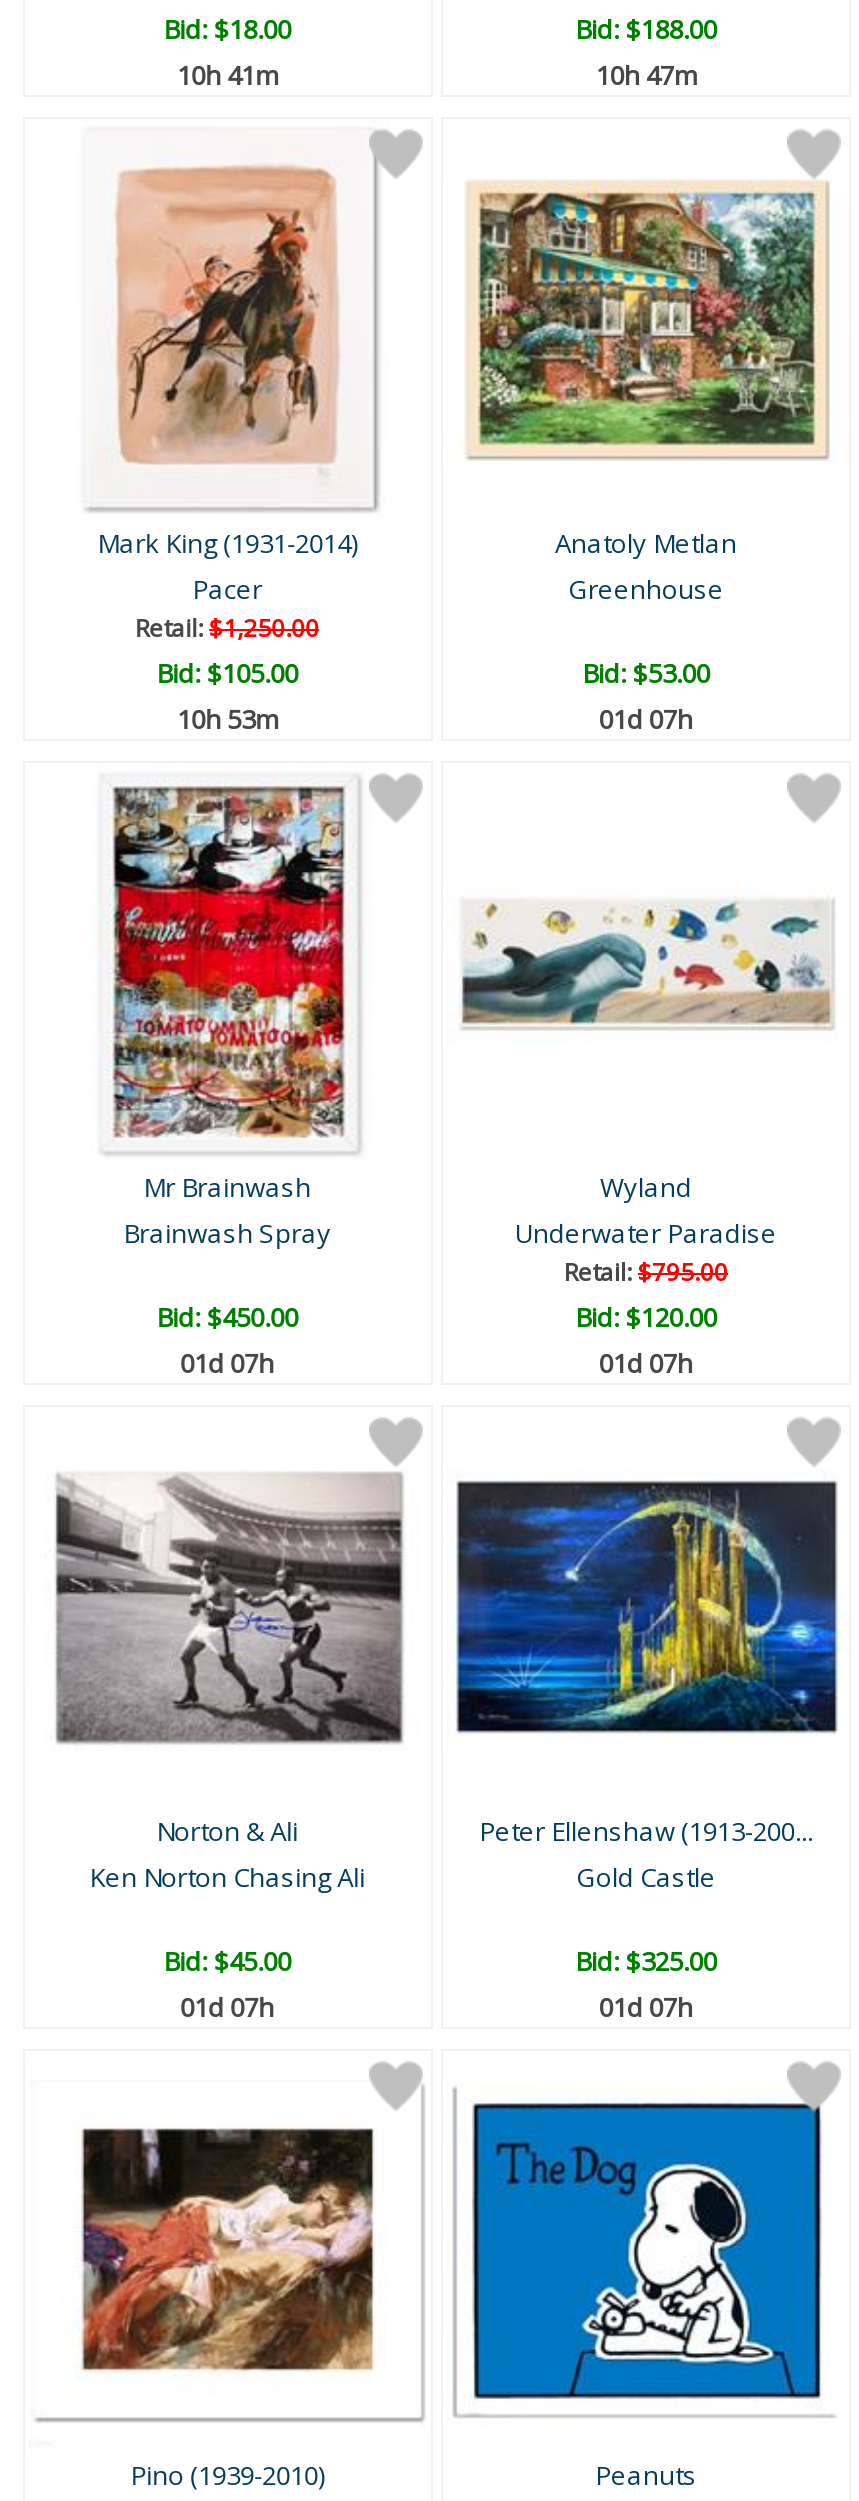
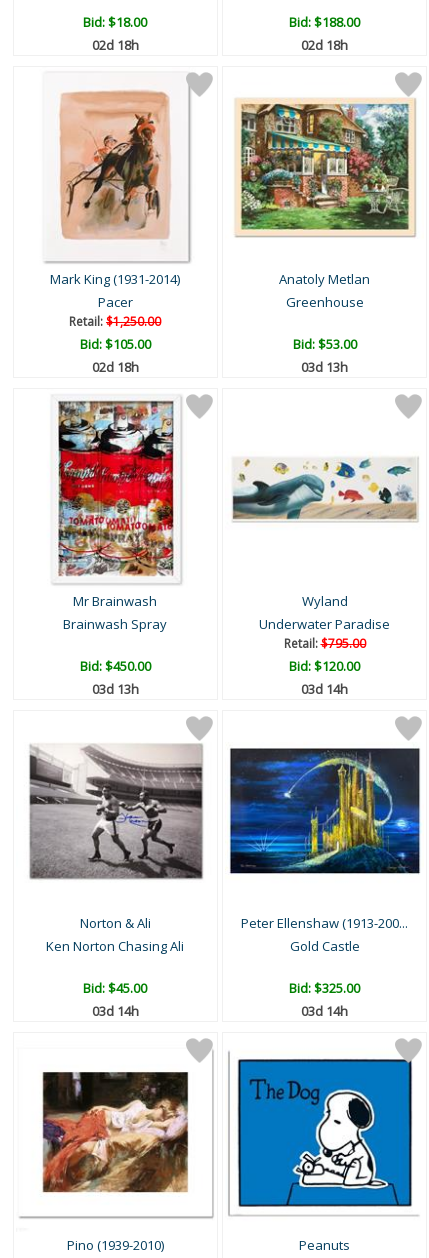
[177,58,277,94] 10h 41m -> [92,36,139,54] 02d 18h
[596,58,696,94] 10h 47m -> [301,36,348,54] 02d 18h
[177,702,277,738] 10h 53m -> [92,358,139,376] 02d 18h
[599,702,693,738] 01d 07h -> [301,358,348,376] 03d 13h
[180,1346,274,1382] 01d 07h -> [92,680,139,698] 03d 13h
[599,1346,693,1382] 01d 07h -> [301,680,348,698] 03d 14h
[180,1990,274,2026] 01d 07h -> [92,1002,139,1020] 03d 14h
[599,1990,693,2026] 01d 07h -> [301,1002,348,1020] 03d 14h

